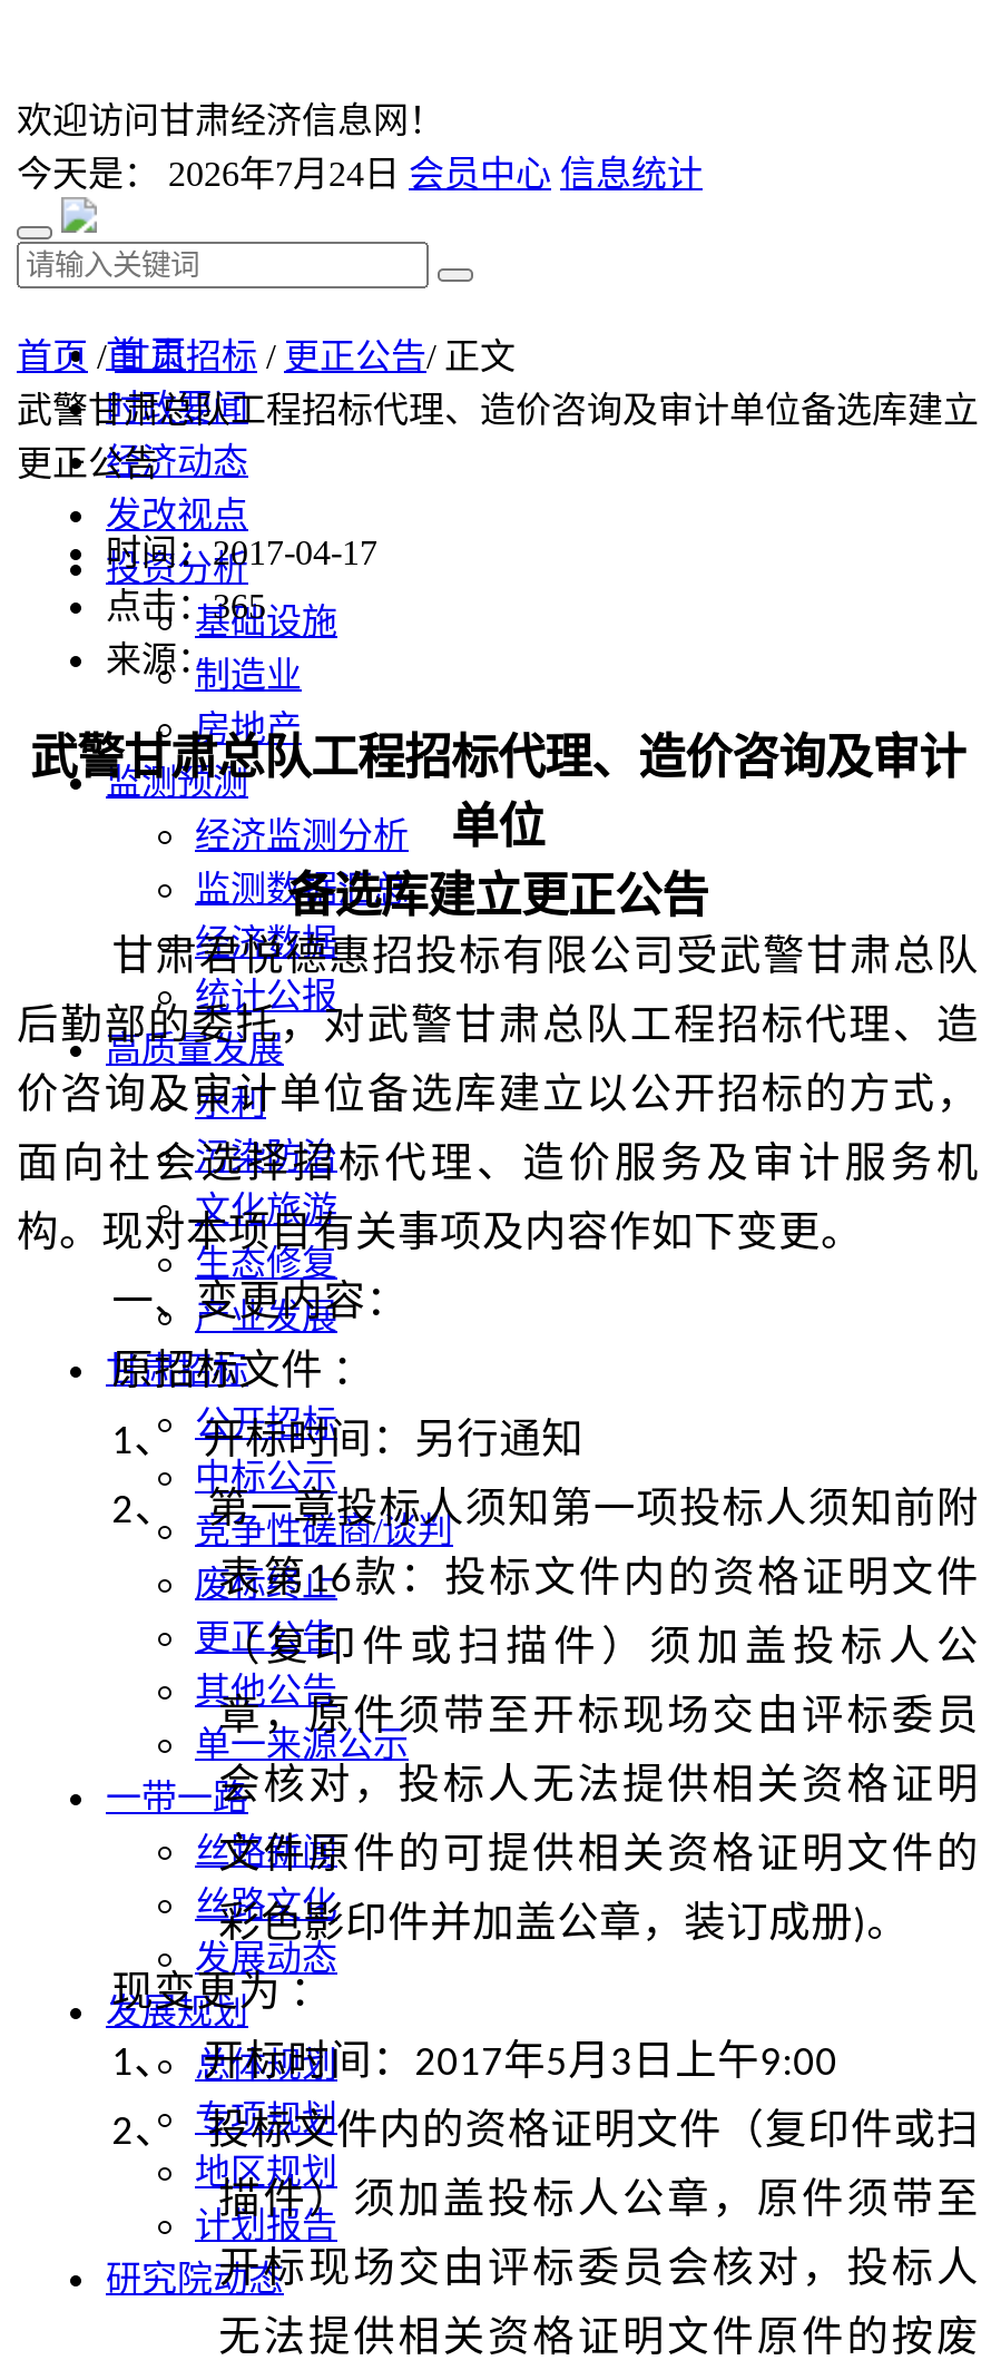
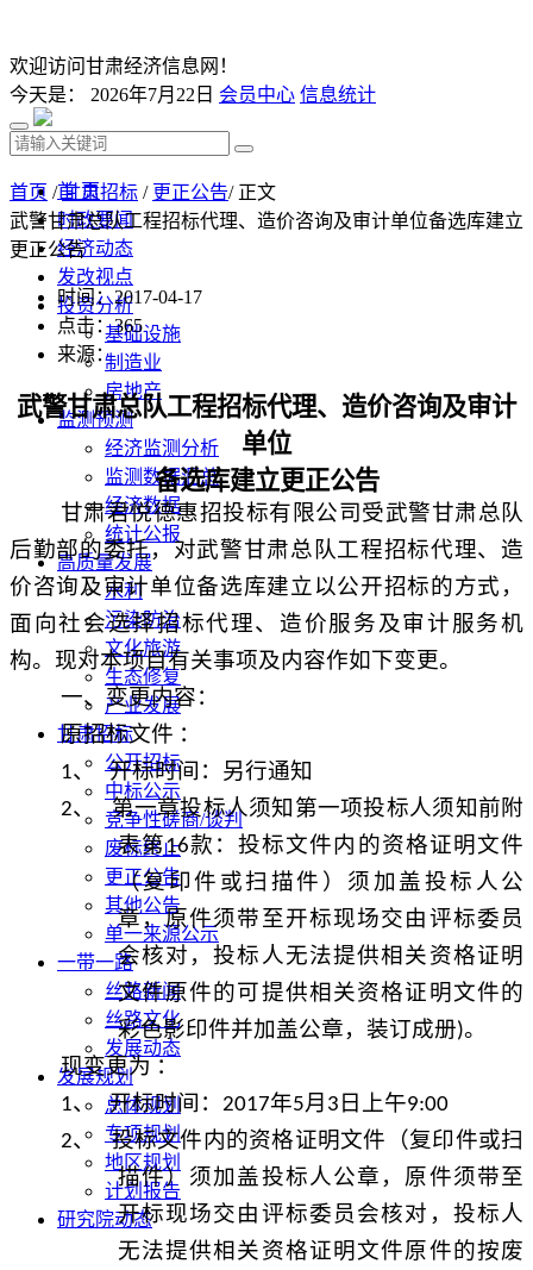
[17,155,703,193] 今天是：2026年7月24日会员中心 信息统计 -> [10,85,376,105] 今天是：2026年7月22日会员中心 信息统计

